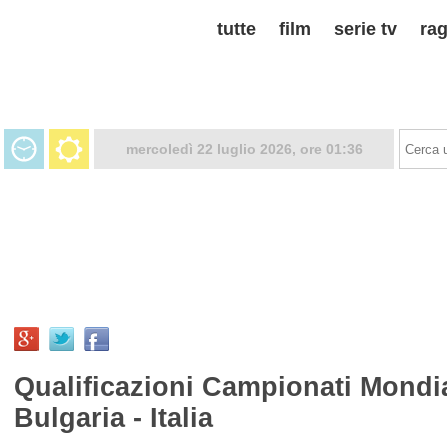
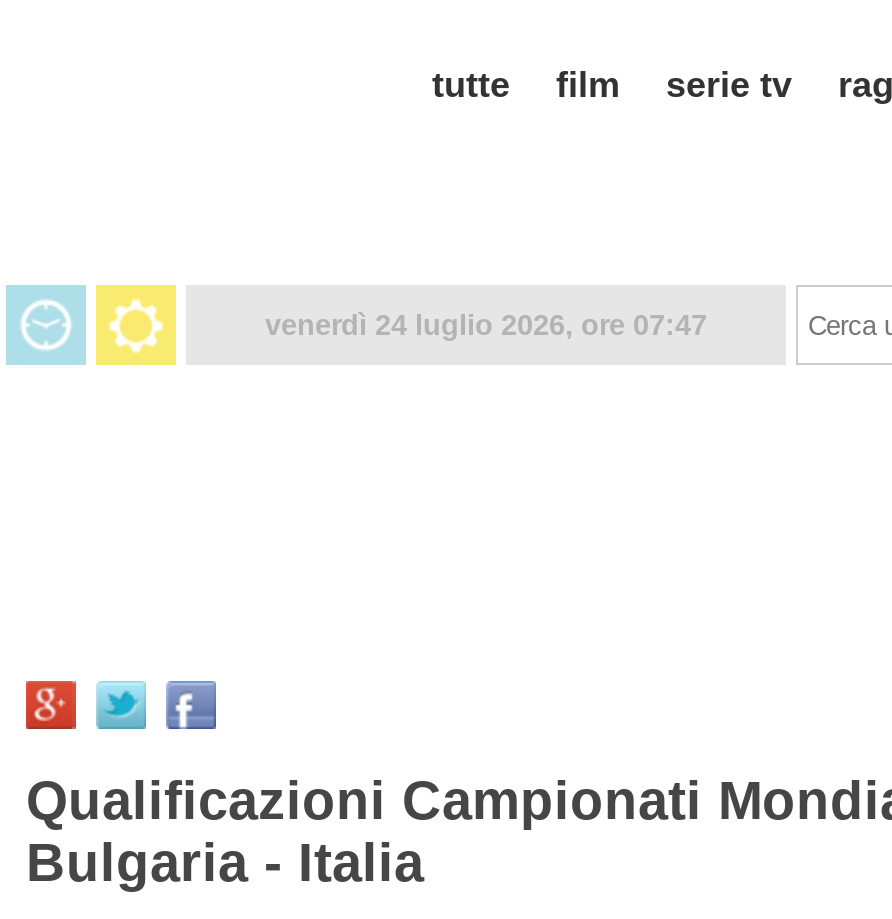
[125,141,362,157] mercoledì 22 luglio 2026, ore 01:36 -> [265,309,707,341] venerdì 24 luglio 2026, ore 07:47

